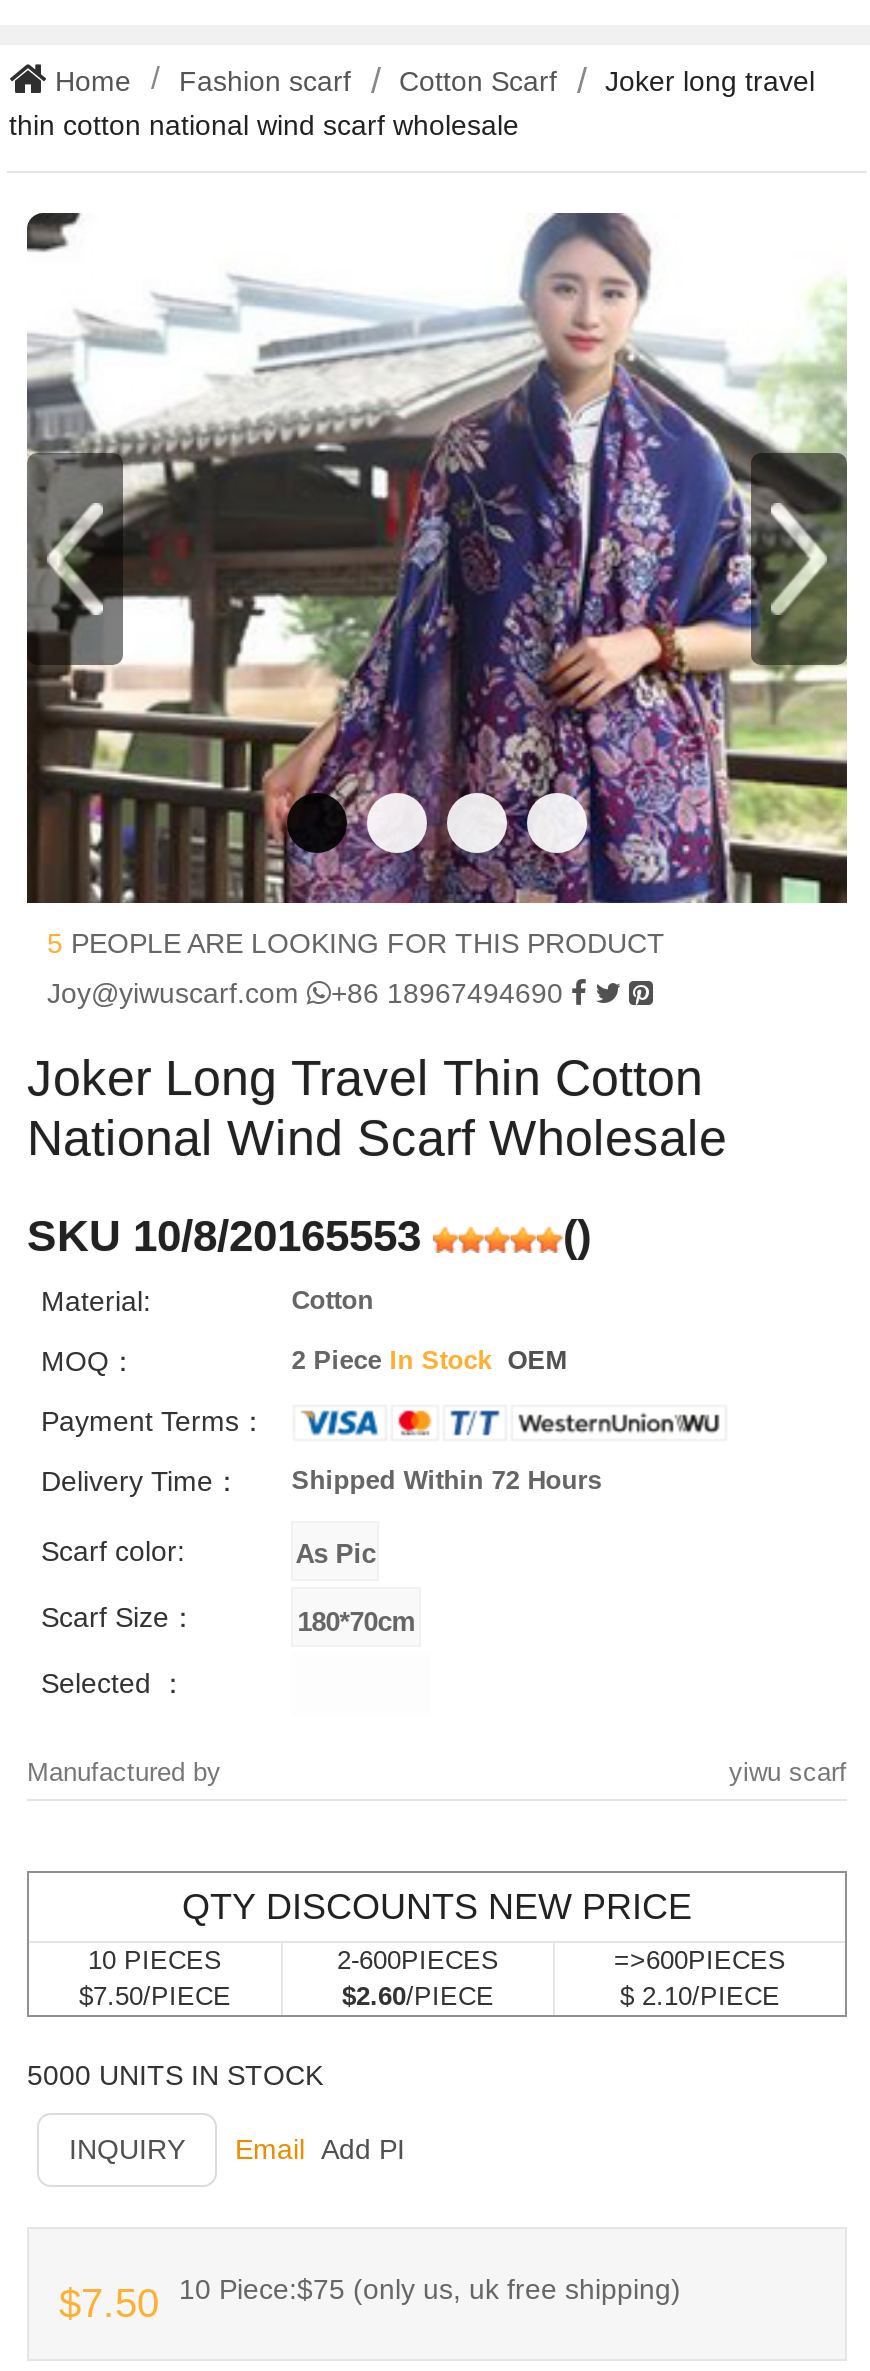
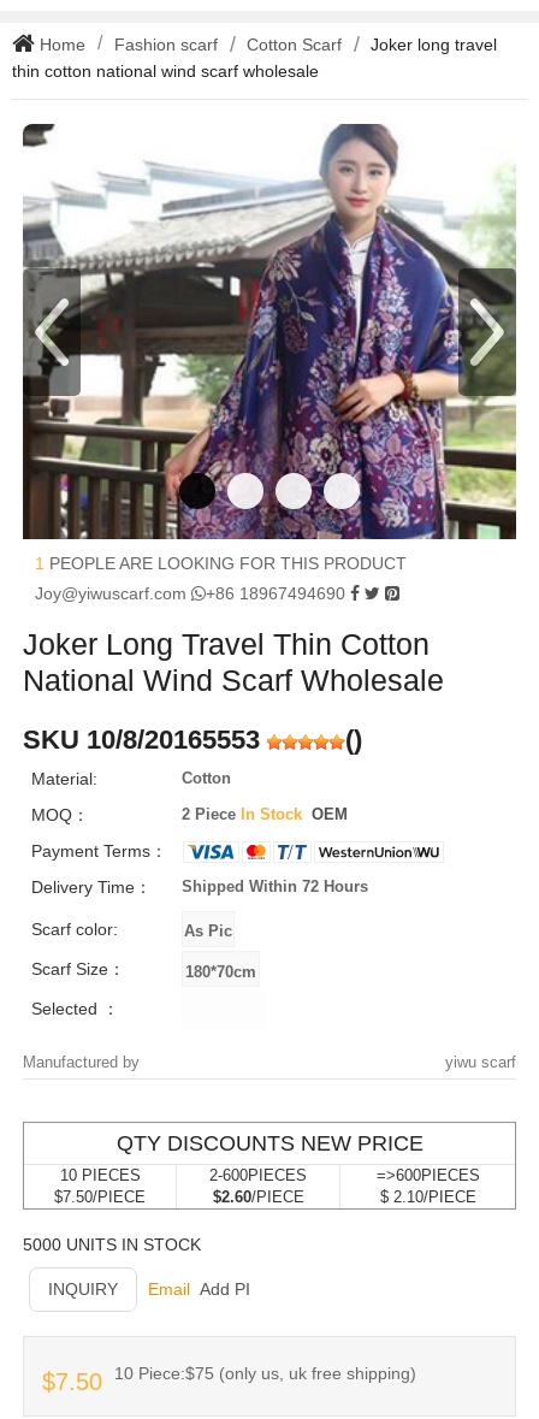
[47,927,665,959] 5 PEOPLE ARE LOOKING FOR THIS PRODUCT -> [35,554,407,573] 1 PEOPLE ARE LOOKING FOR THIS PRODUCT

